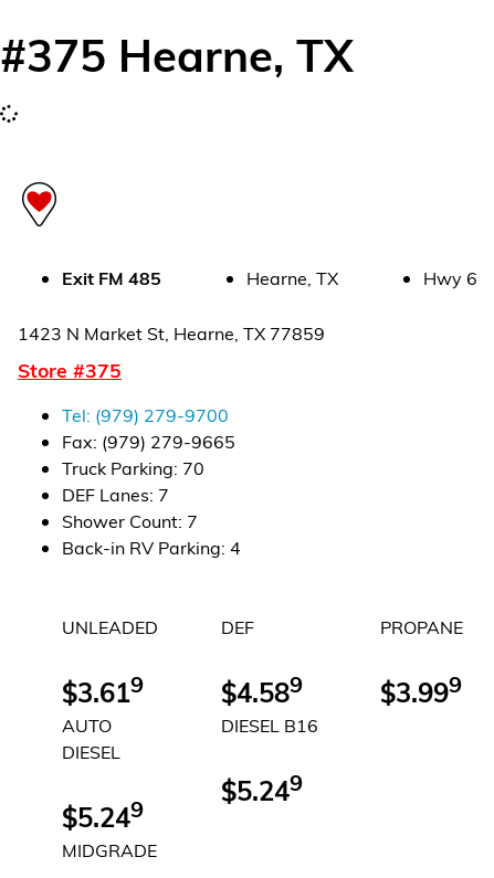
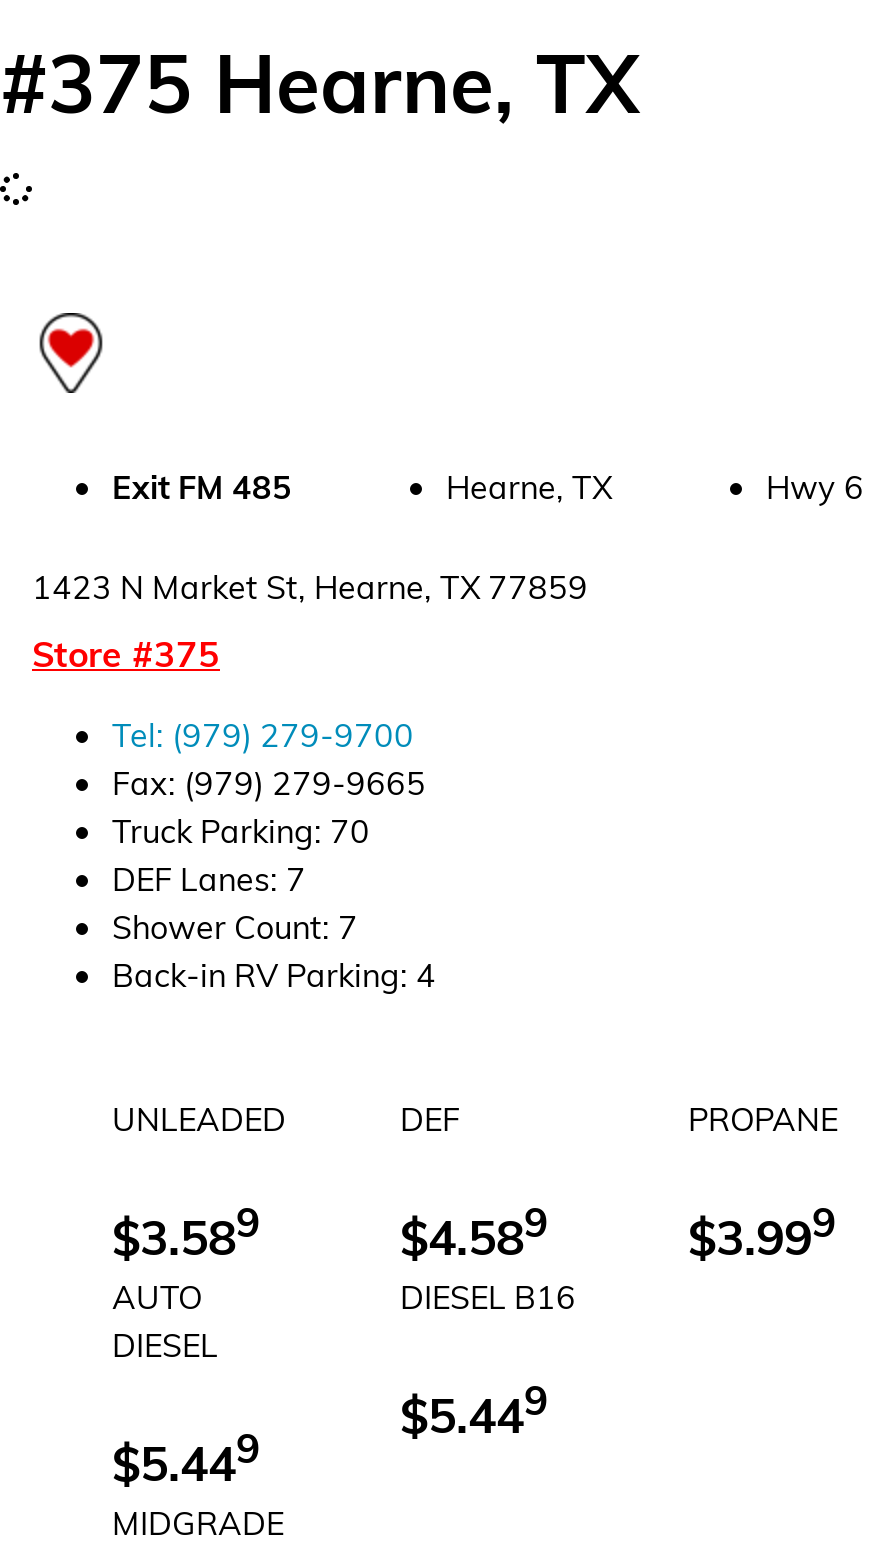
[62,668,462,710] $3.619 $4.589 $3.999 -> [112,1194,836,1270] $3.589 $4.589 $3.999
[221,767,303,809] $5.249 -> [400,1372,548,1448] $5.449
[62,793,144,835] $5.249 -> [112,1420,260,1496] $5.449

